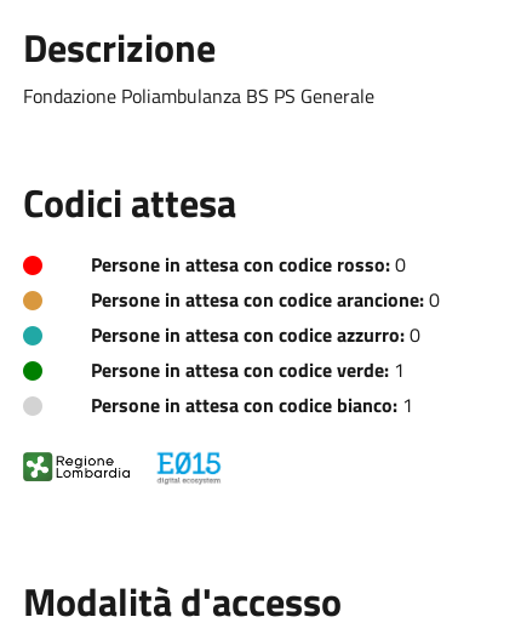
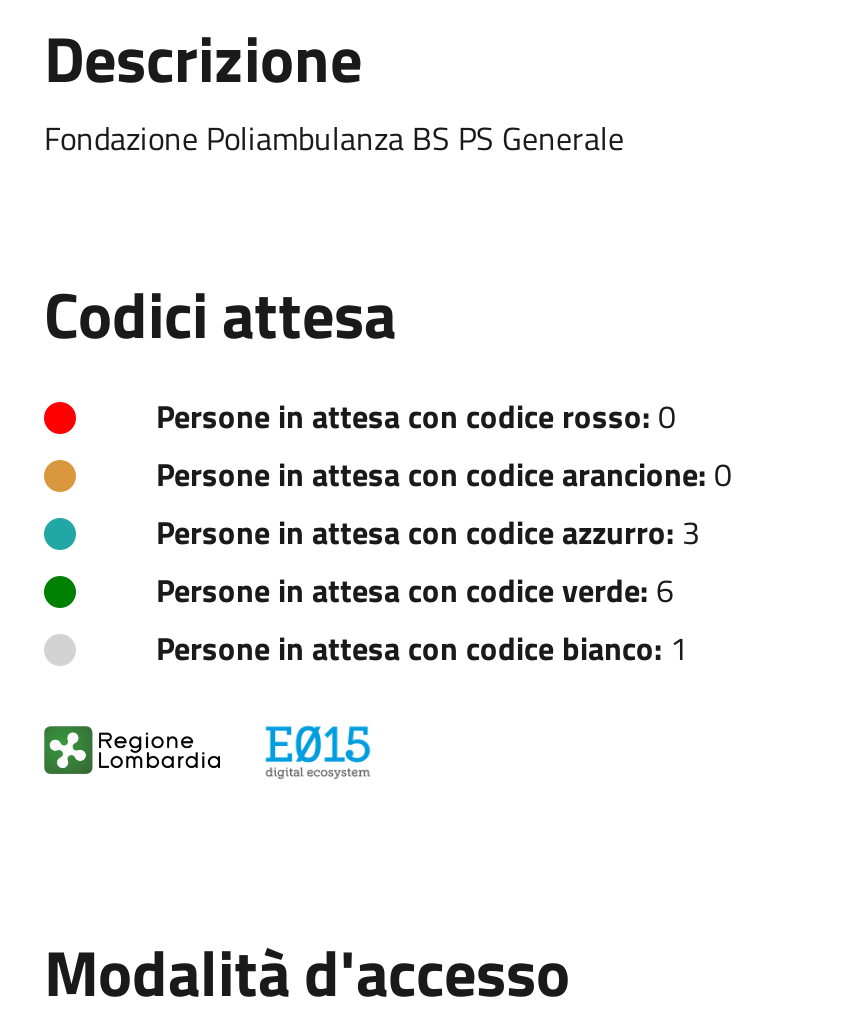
[91,320,420,349] Persone in attesa con codice azzurro: 0 -> [156,507,700,555] Persone in attesa con codice azzurro: 3
[91,355,405,384] Persone in attesa con codice verde: 1 -> [156,565,674,613] Persone in attesa con codice verde: 6

